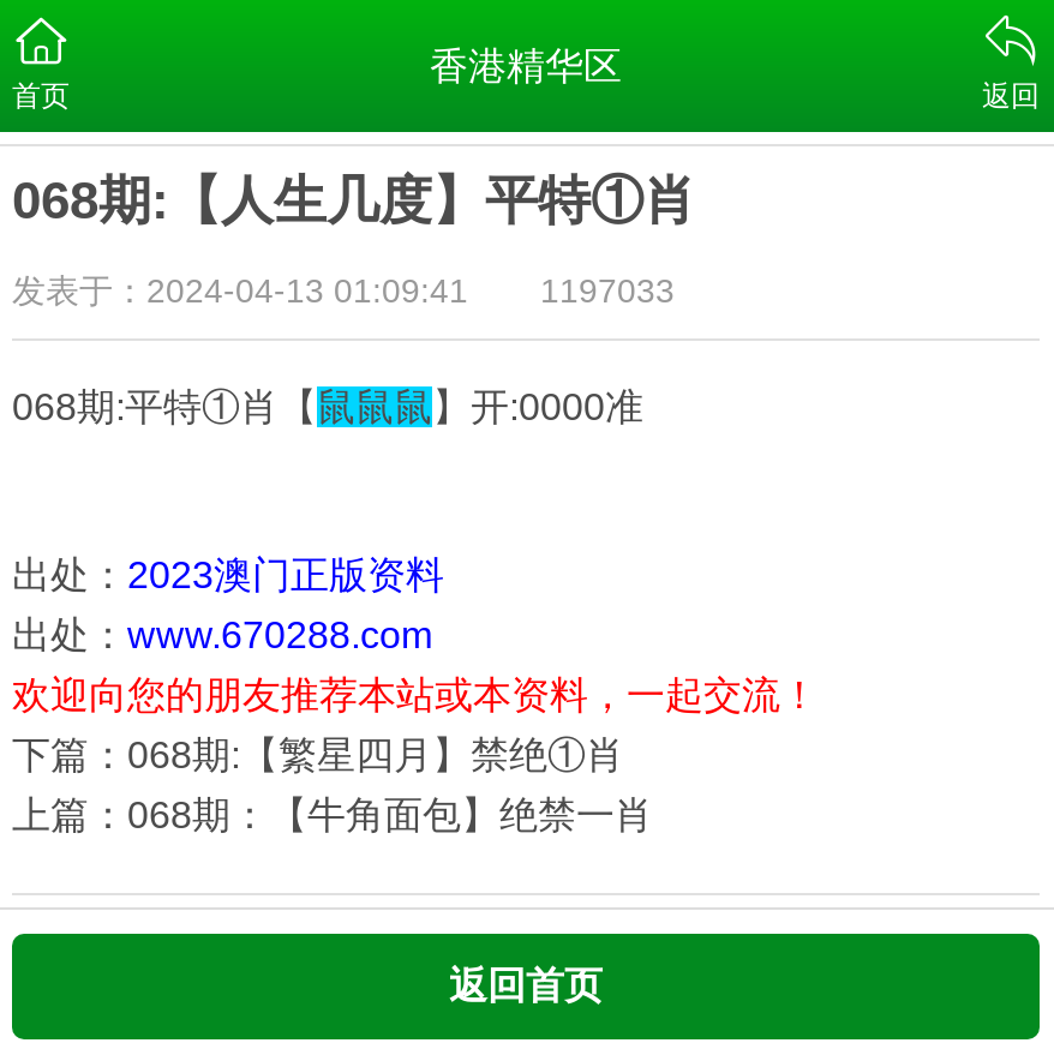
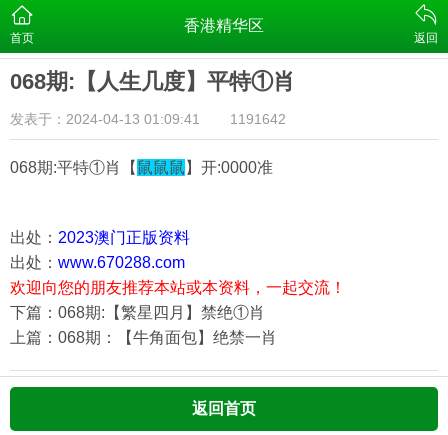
[12,271,675,310] 发表于：2024-04-13 01:09:41 1197033 -> [10,111,286,127] 发表于：2024-04-13 01:09:41 1191642

